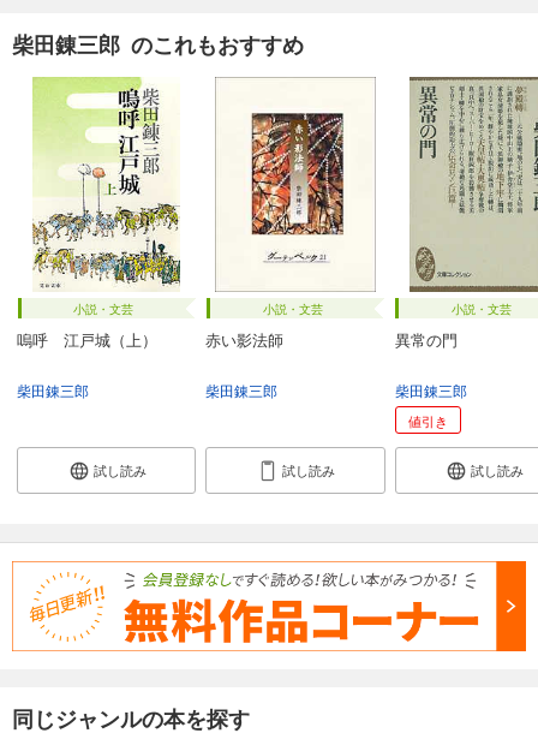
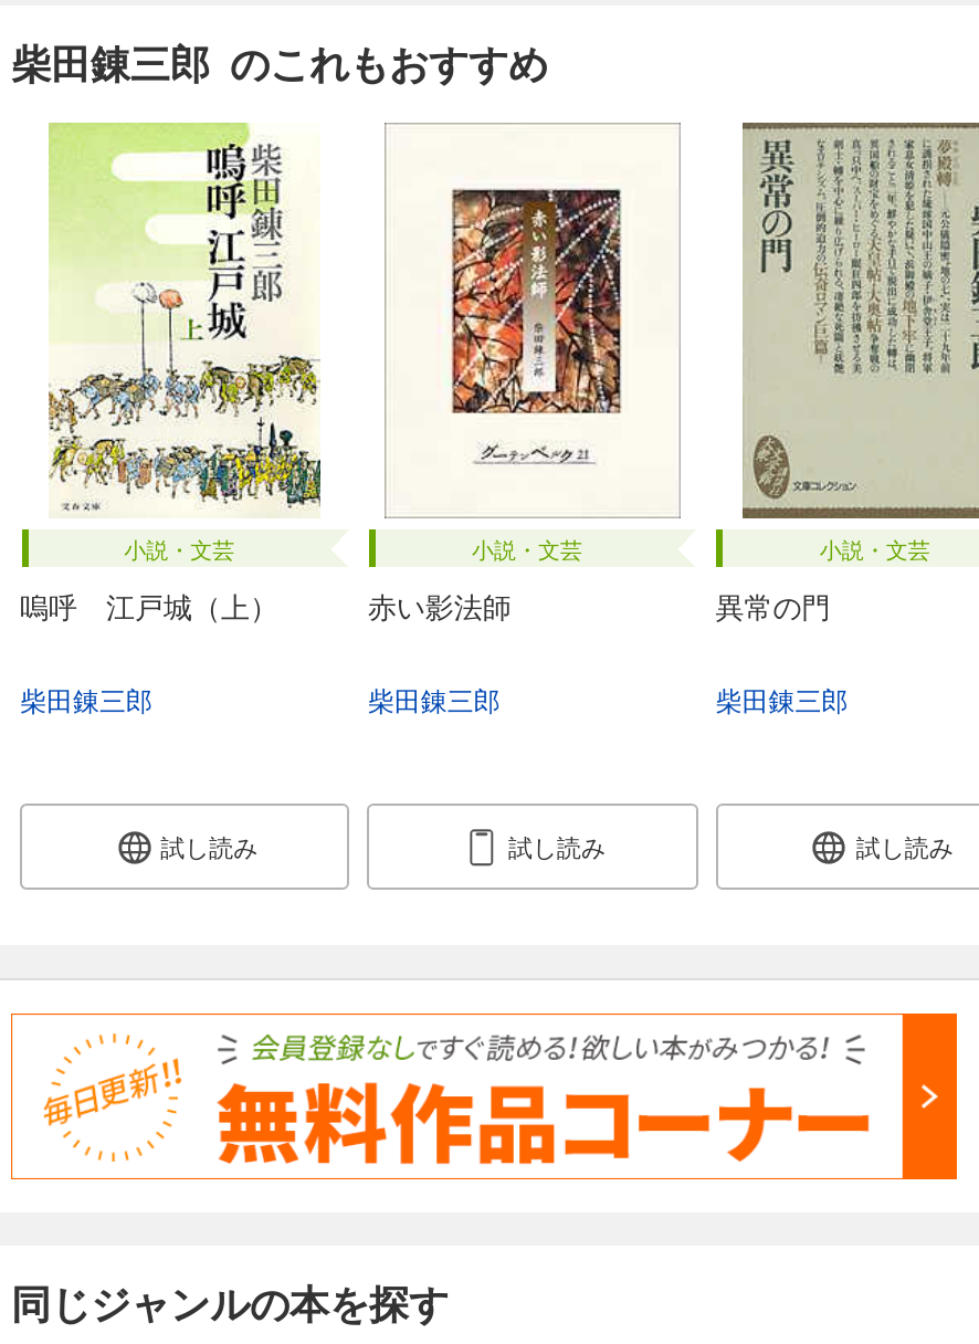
[408,410,448,430] 値引き -> none

